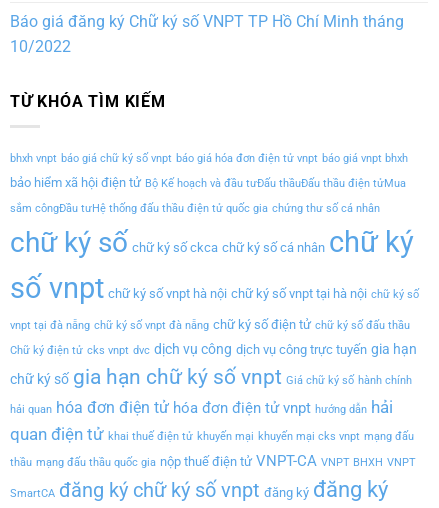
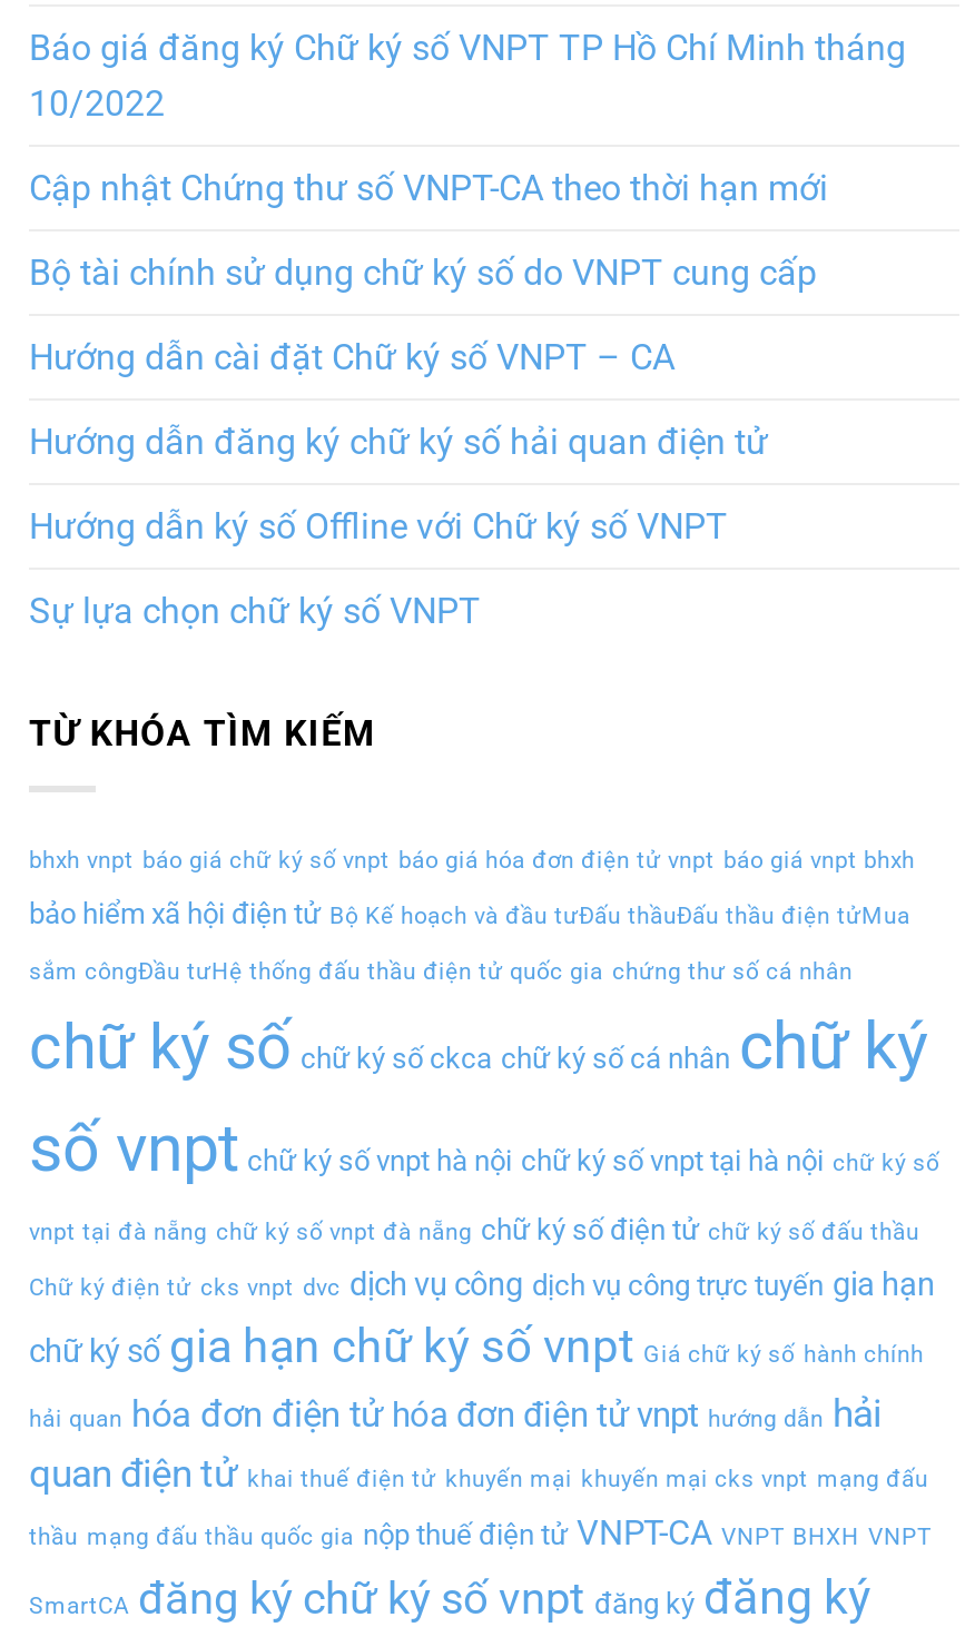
none -> [29,167,828,632] Cập nhật Chứng thư số VNPT-CA theo thời hạn mới | Bộ tài chính sử dụng chữ ký số do VNPT cung cấp | Hướng dẫn cài đặt Chữ ký số VNPT – CA | Hướng dẫn đăng ký chữ ký số hải quan điện tử | Hướng dẫn ký số Offline với Chữ ký số VNPT | Sự lựa chọn chữ ký số VNPT

